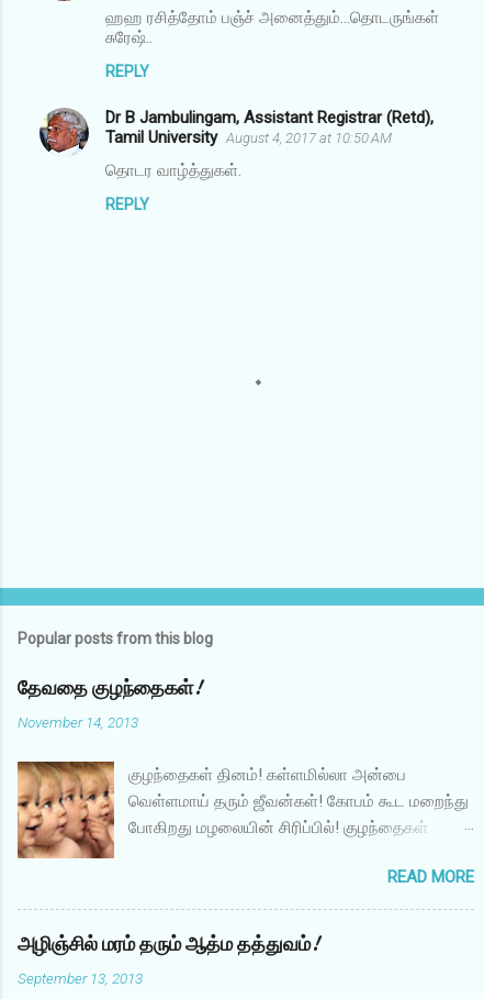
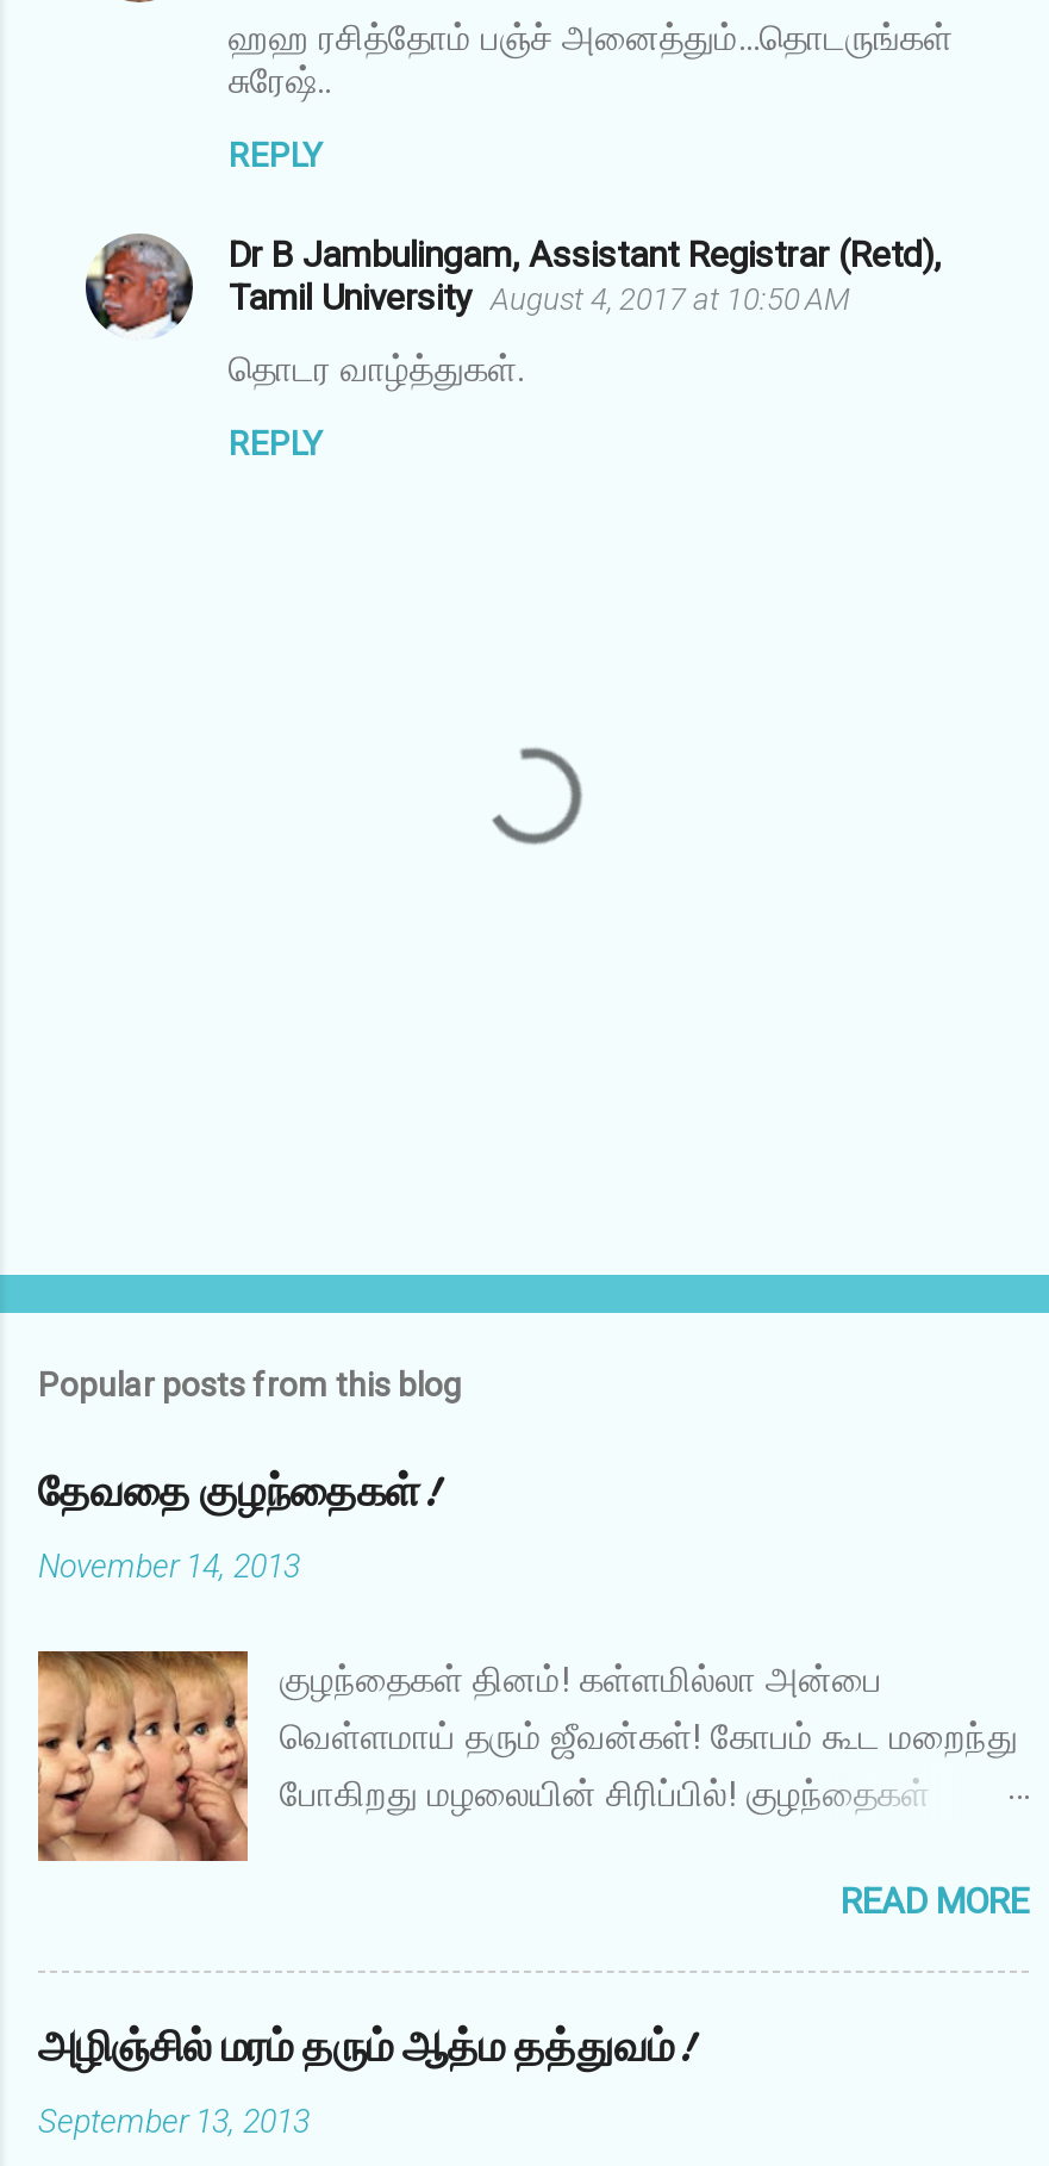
none -> [491,746,583,846] [image]

